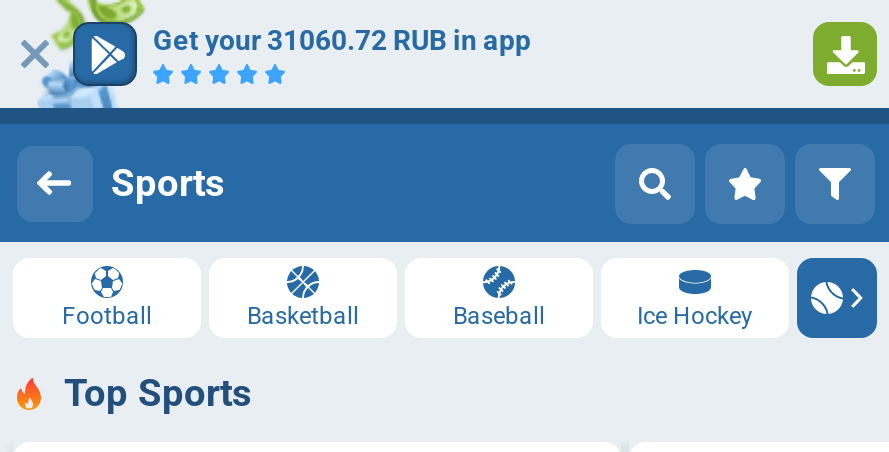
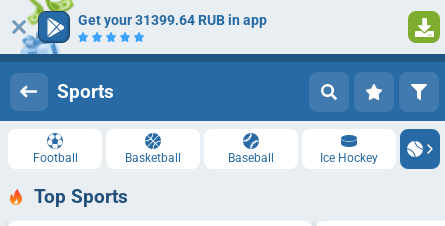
[153,24,531,56] Get your 31060.72 RUB in app -> [78,12,267,28] Get your 31399.64 RUB in app

